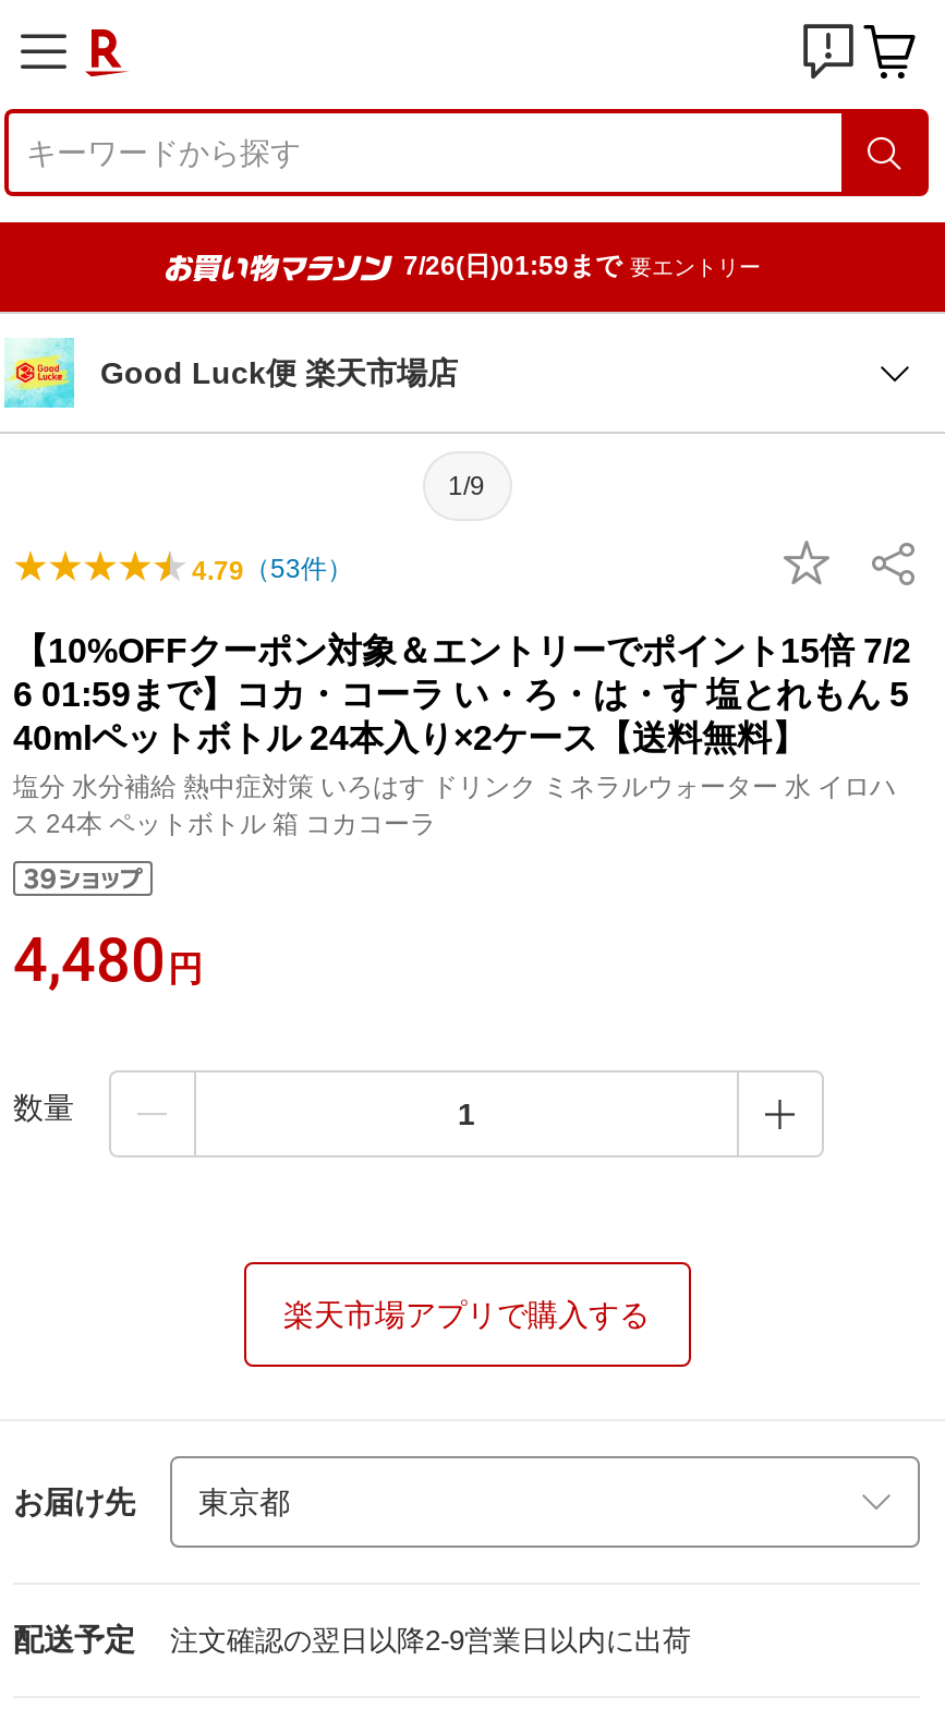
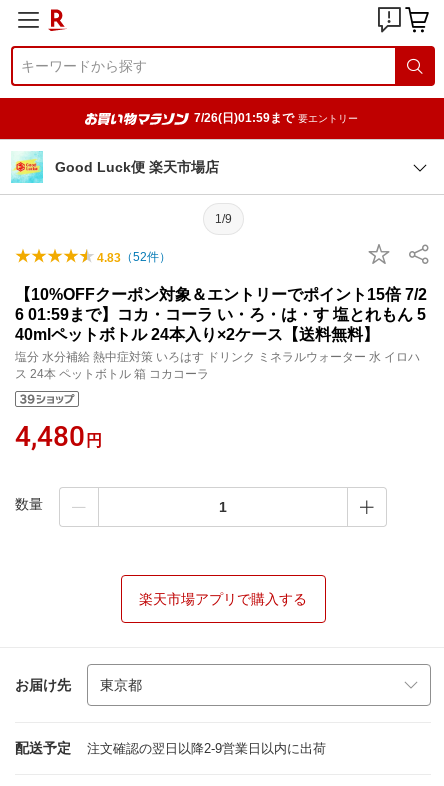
[192,554,353,586] 4.79（53件） -> [97,250,171,265] 4.83（52件）

